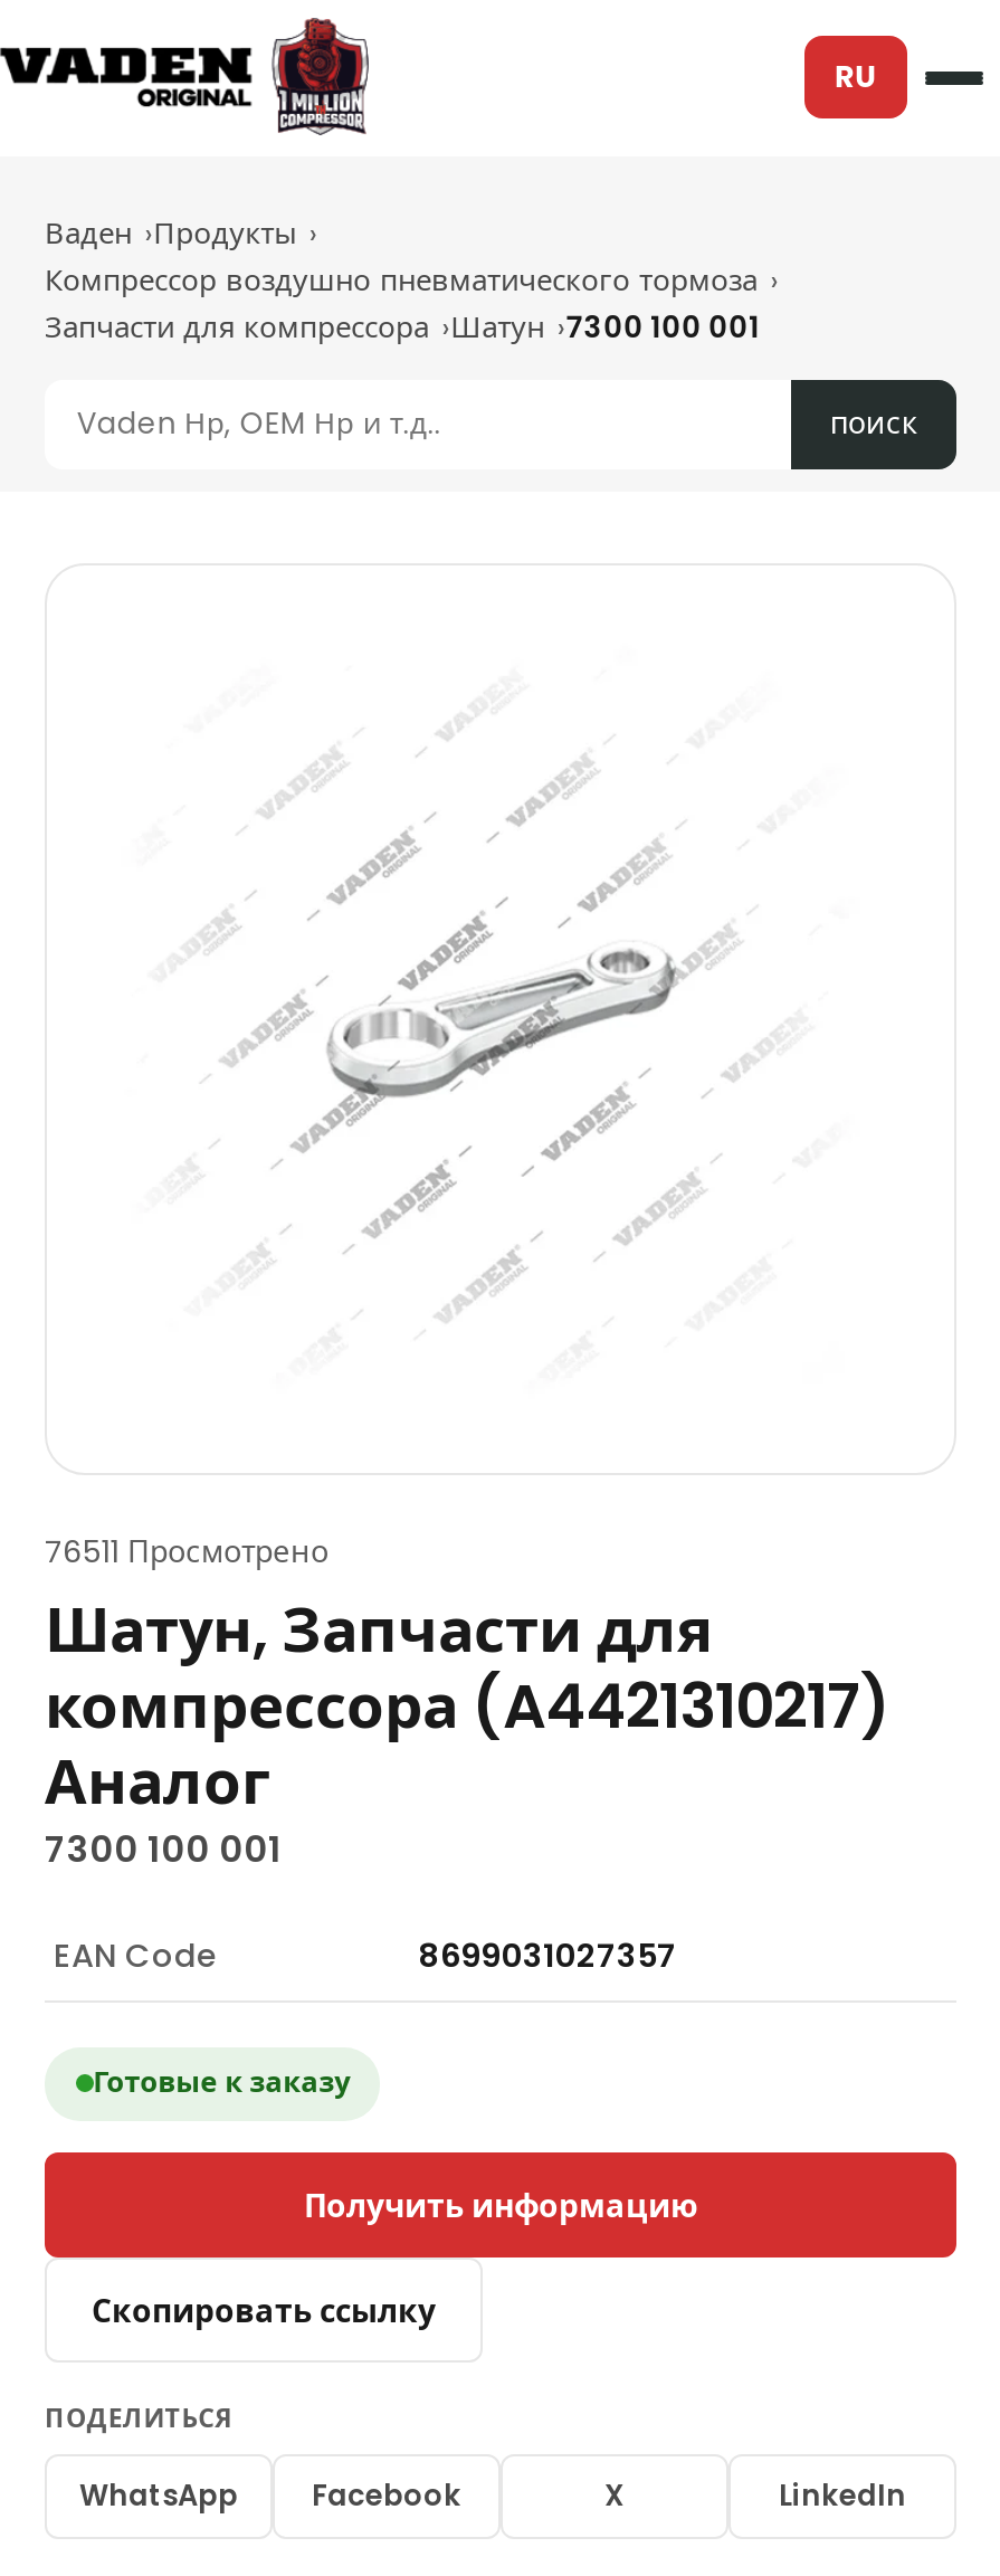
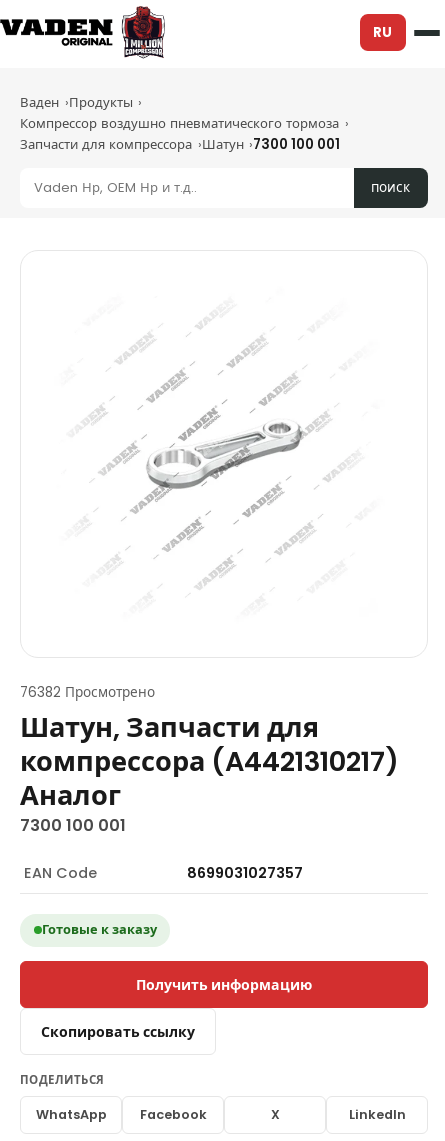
[45,1531,328,1573] 76511 Просмотрено -> [20,683,155,702] 76382 Просмотрено

